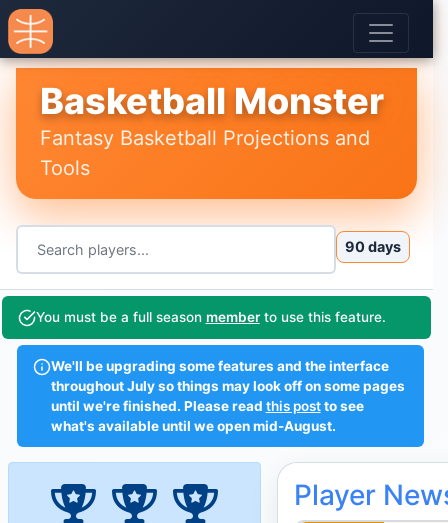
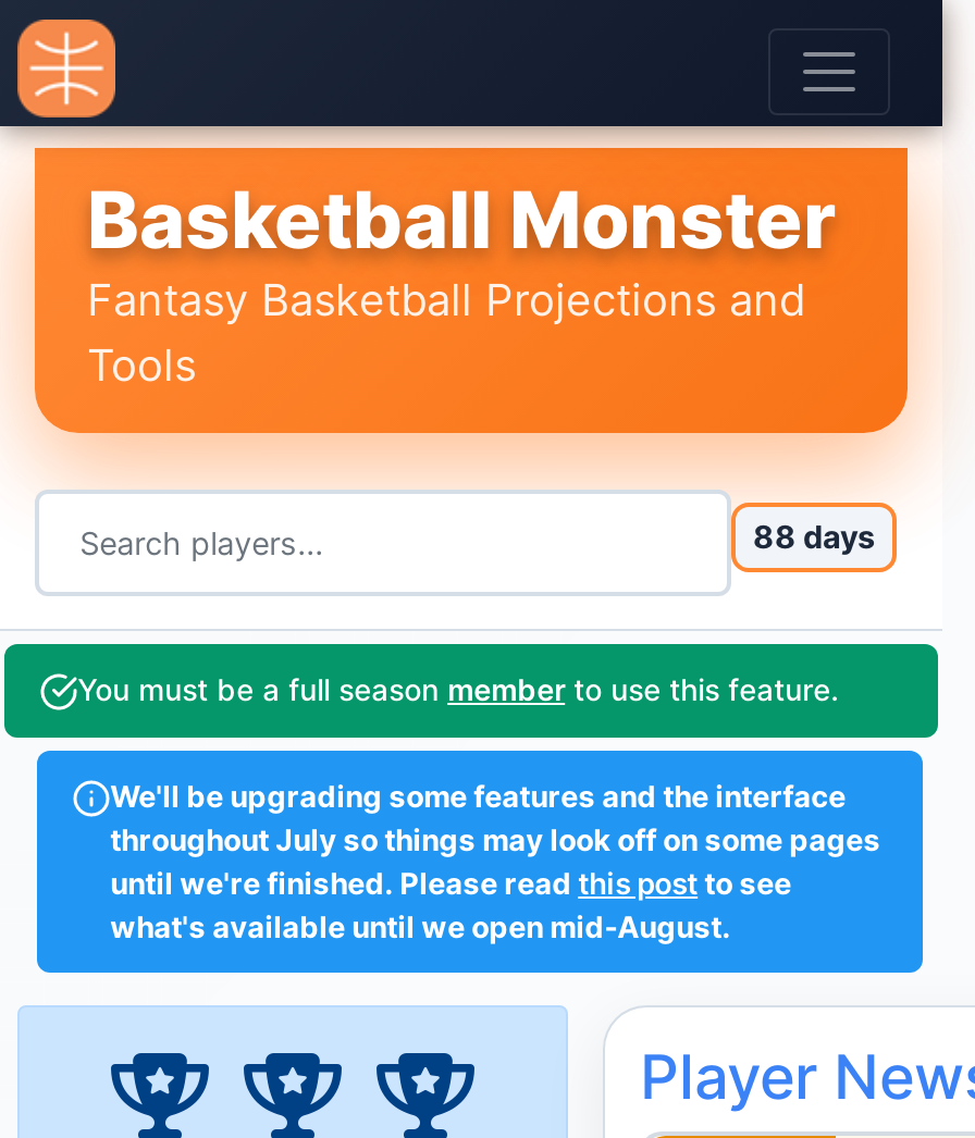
[345,238,401,255] 90 days -> [753,519,875,556] 88 days

